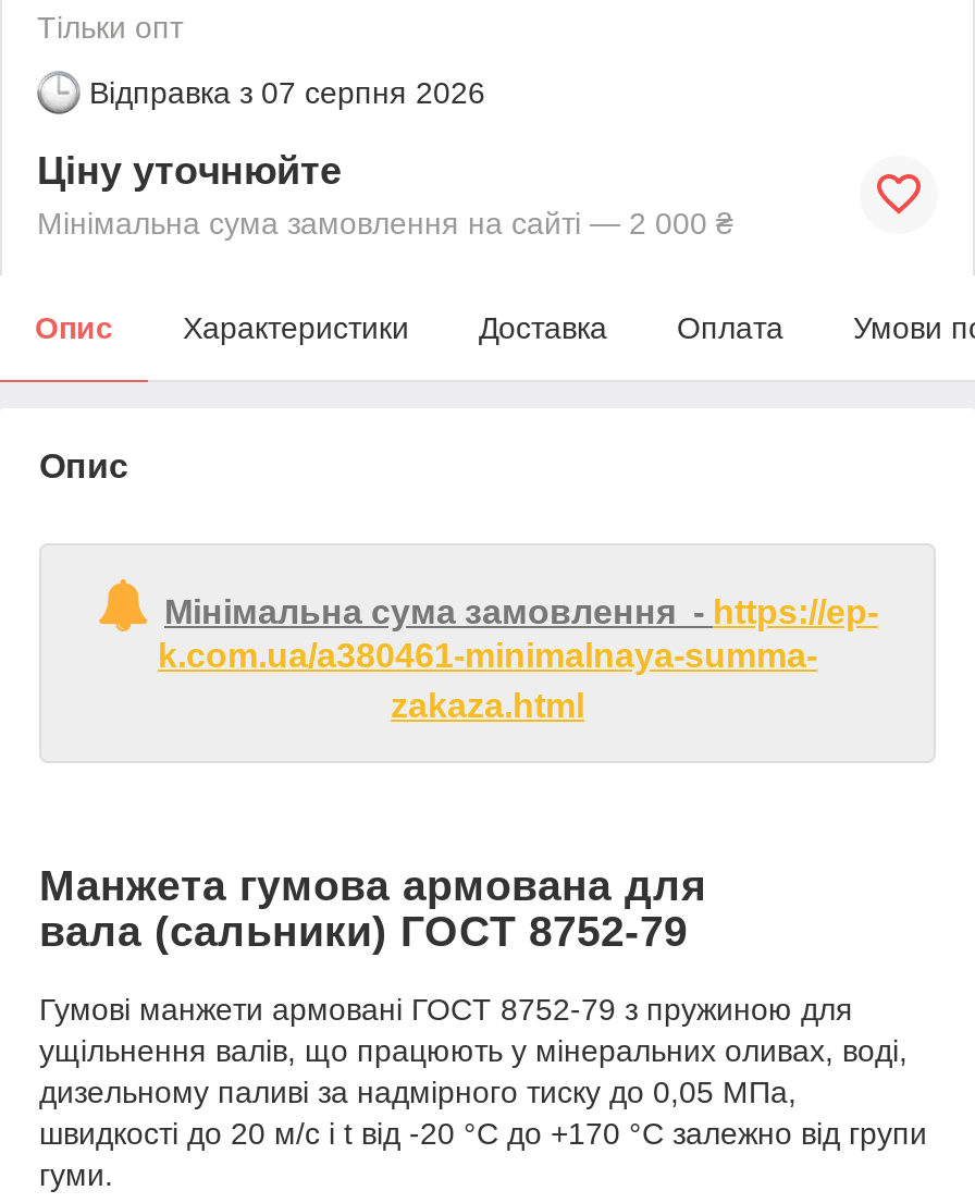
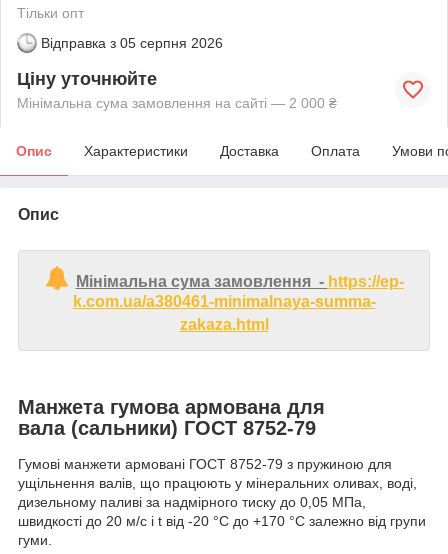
[89,75,485,110] Відправка з 07 серпня 2026 -> [41,35,223,51] Відправка з 05 серпня 2026

